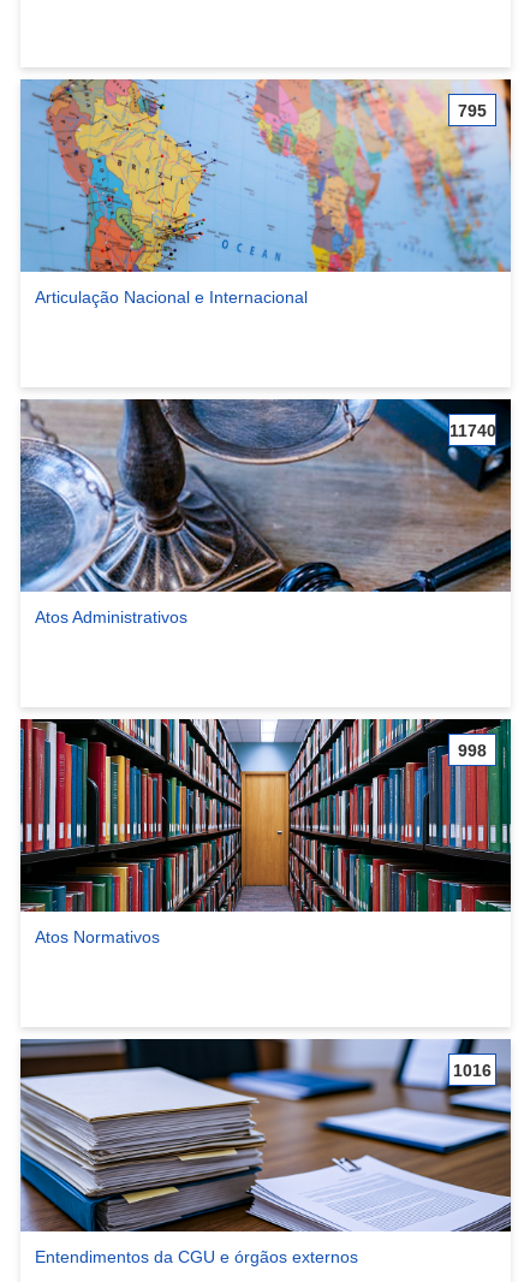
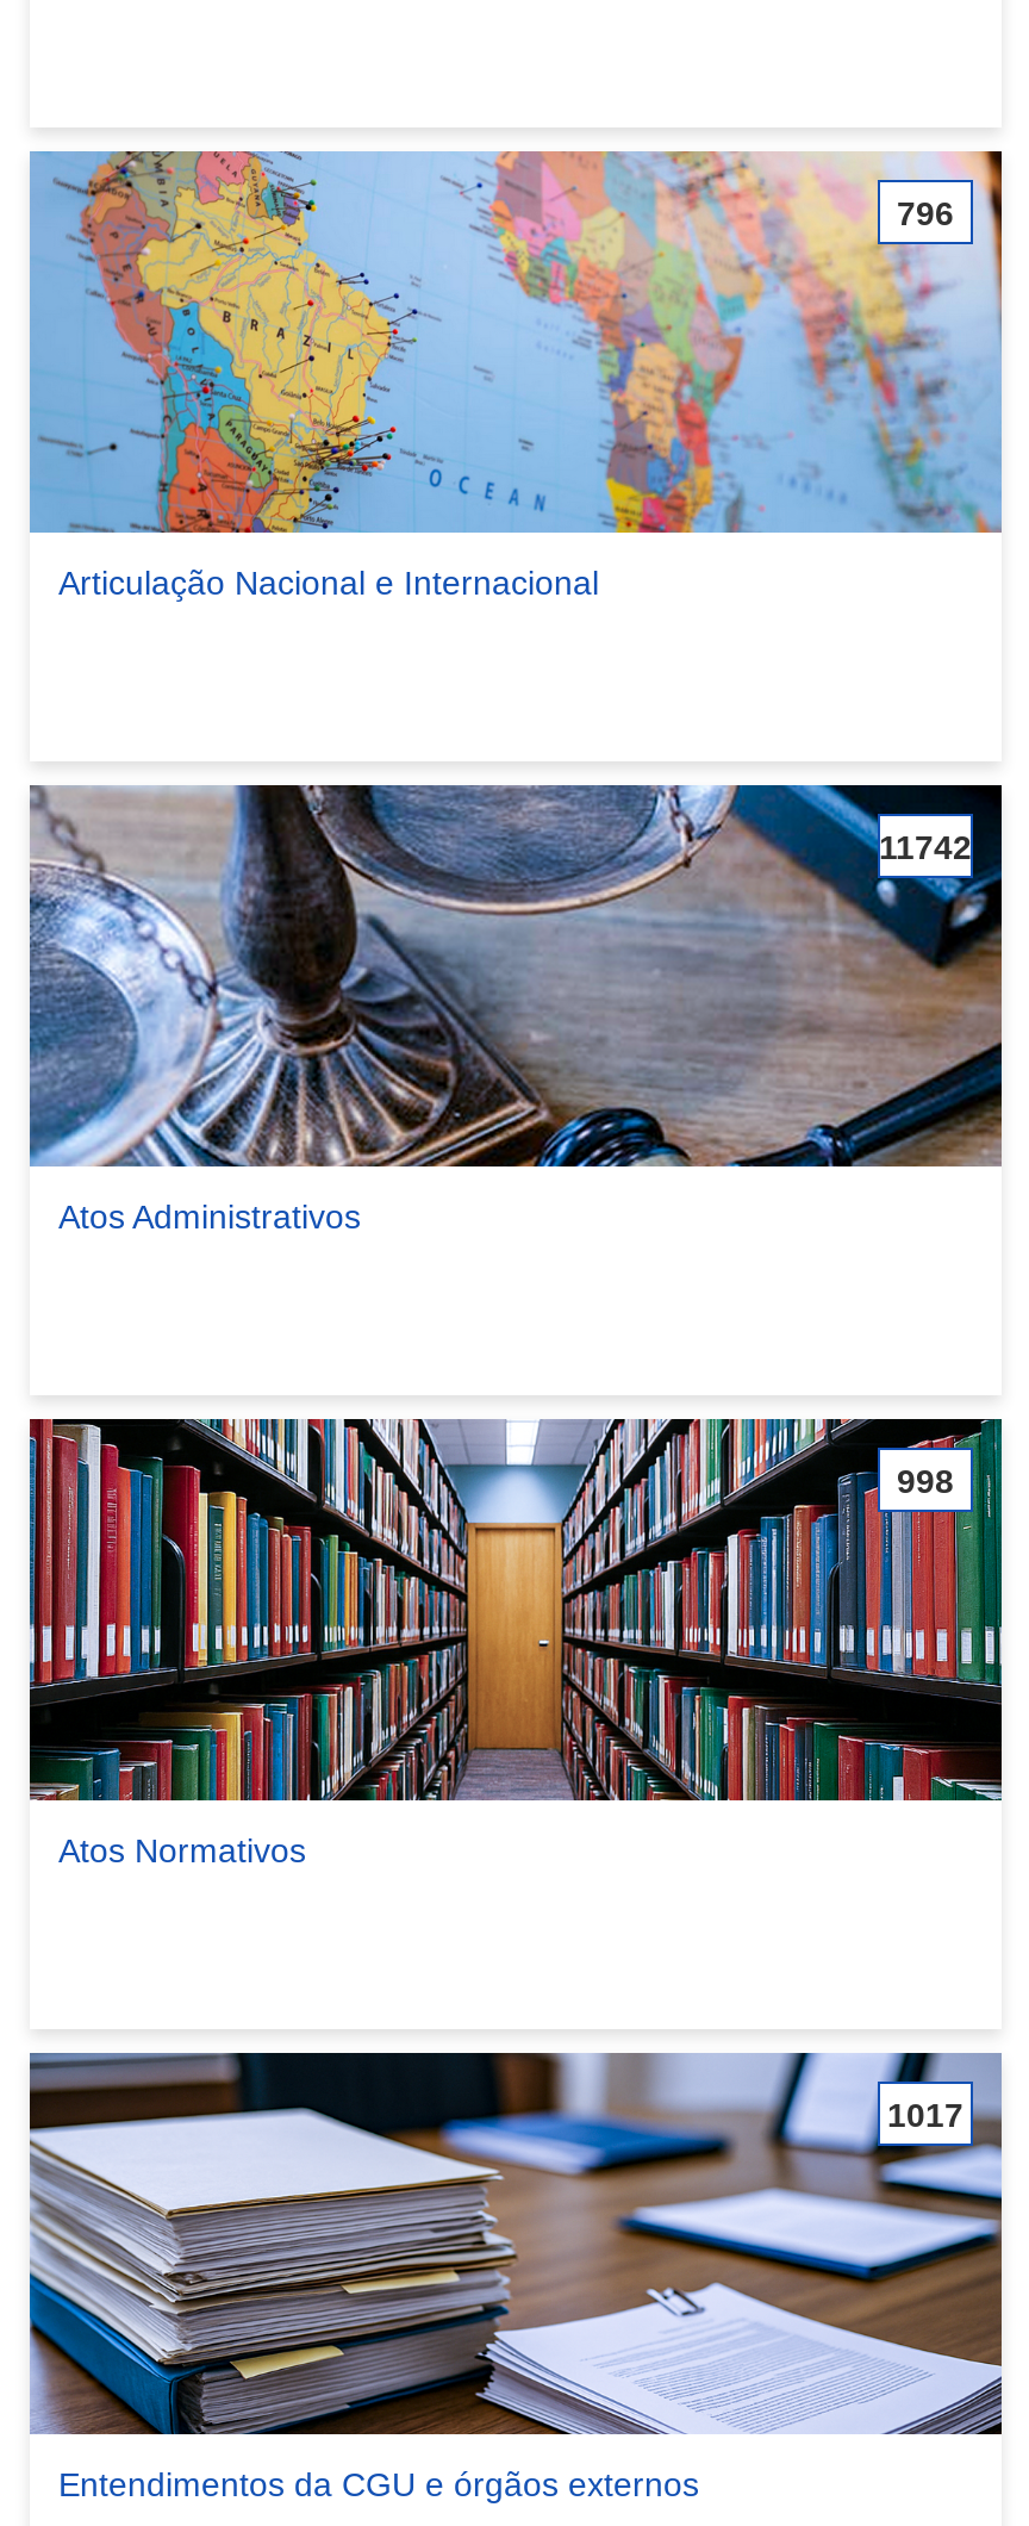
[458,100,487,120] 795 -> [897,193,954,231] 796
[449,420,496,440] 11740 -> [879,827,972,865] 11742
[453,1060,492,1079] 1016 -> [887,2095,963,2133] 1017

